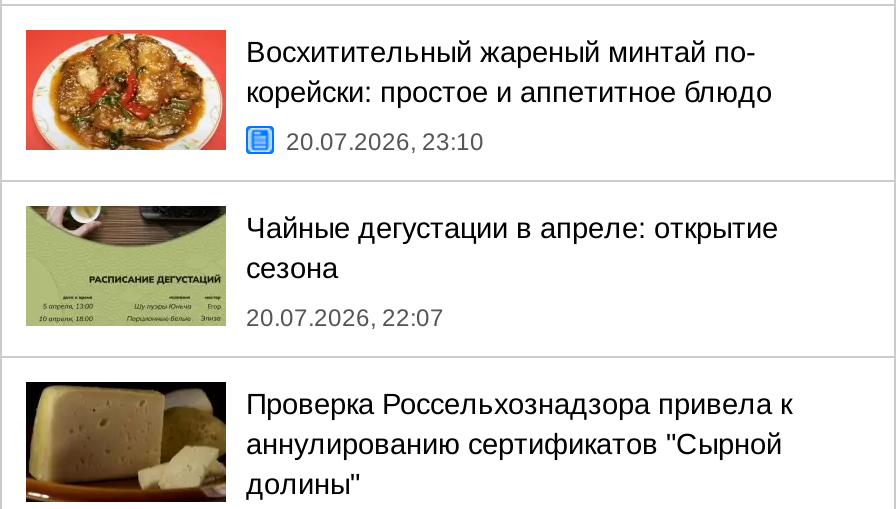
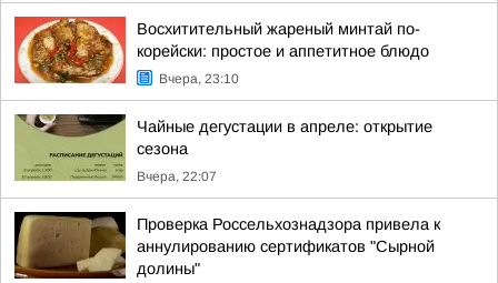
[286,128,484,156] 20.07.2026, 23:10 -> [159,71,239,87] Вчера, 23:10
[246,304,444,332] 20.07.2026, 22:07 -> [137,169,217,184] Вчера, 22:07

